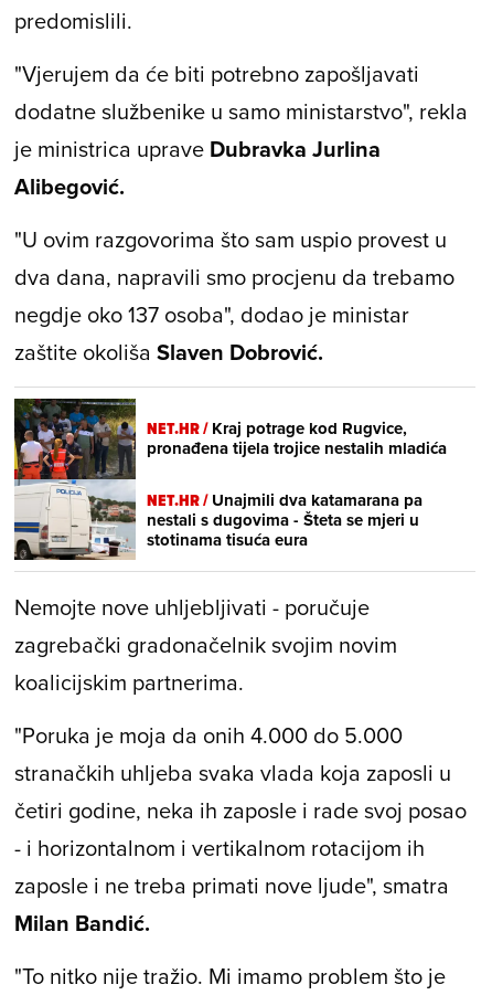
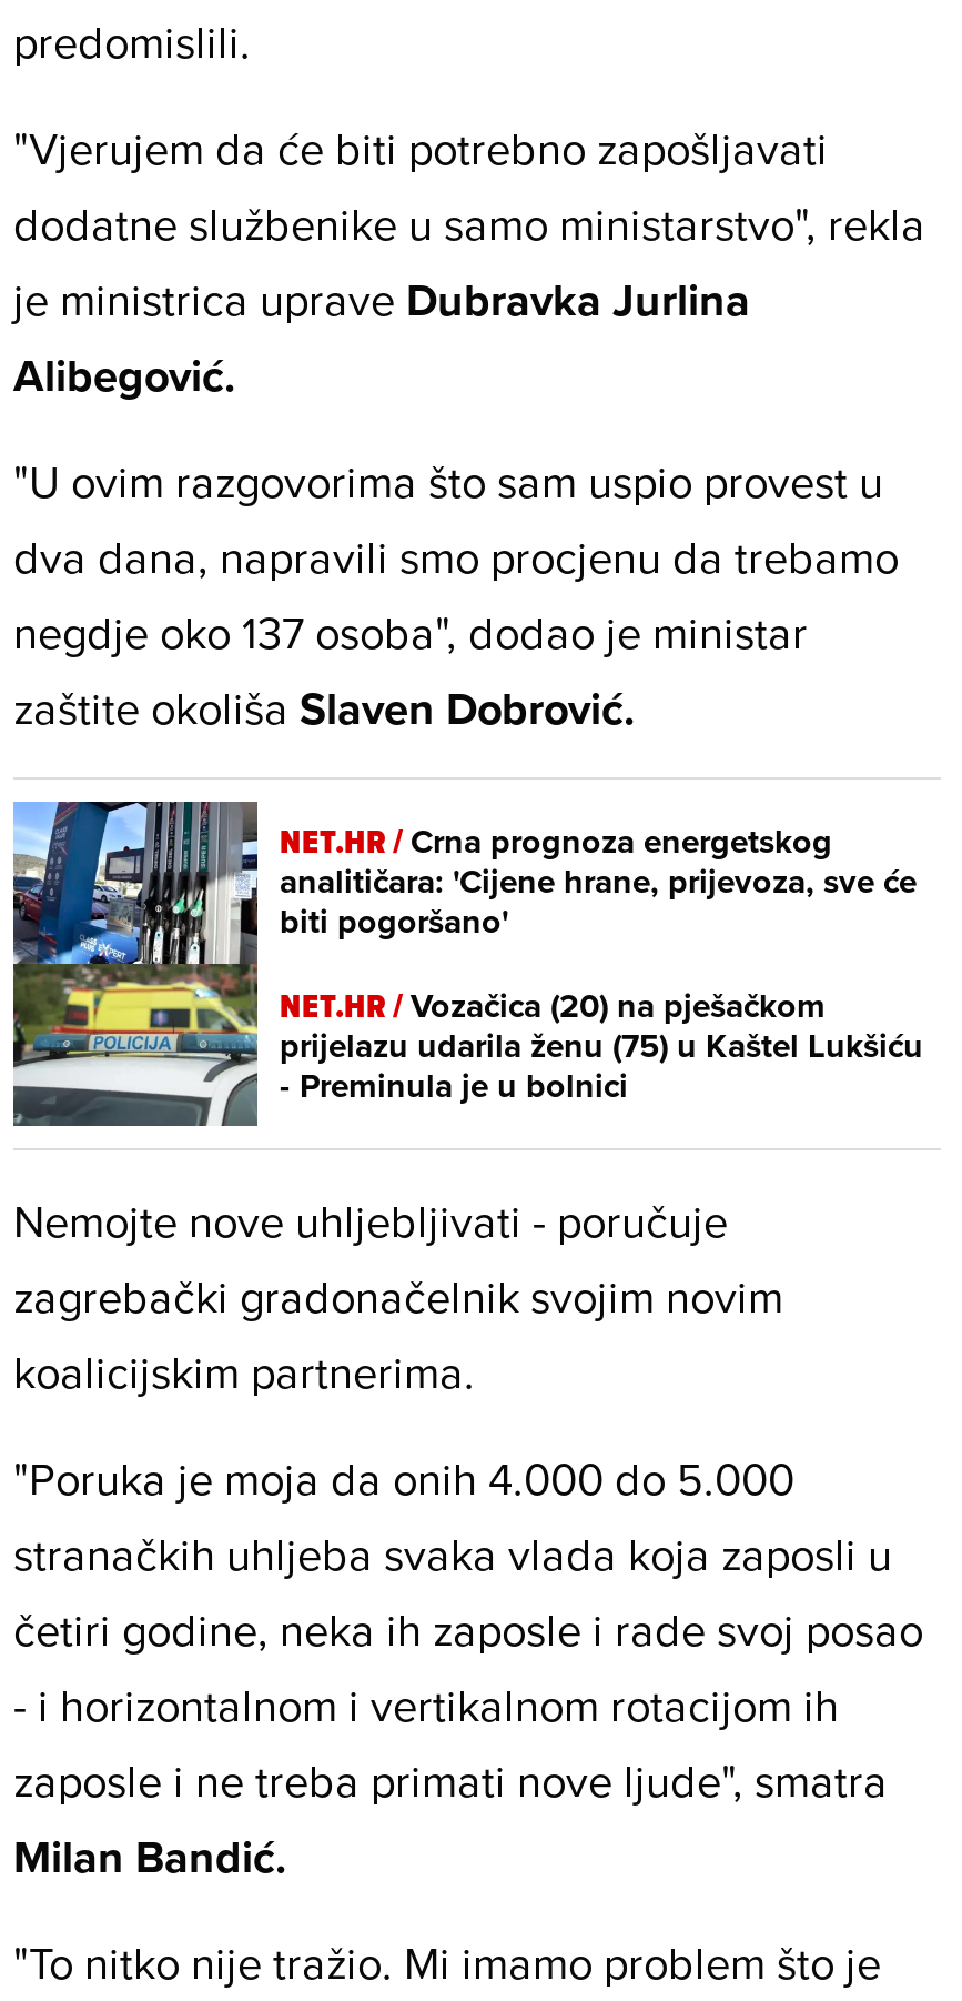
[13,398,447,561] [image] | NET.HR / Kraj potrage kod Rugvice, | pronađena tijela trojice nestalih mladića -> [11,800,917,1128] [image] | NET.HR / Crna prognoza energetskog | analitičara: 'Cijene hrane, prijevoza, sve će | biti pogoršano'
[147,488,423,552] NET.HR /Unajmili dva katamarana pa | nestali s dugovima - Šteta se mjeri u | stotinama tisuća eura -> [280,981,923,1110] NET.HR /Vozačica (20) na pješačkom | prijelazu udarila ženu (75) u Kaštel Lukšiću | - Preminula je u bolnici

